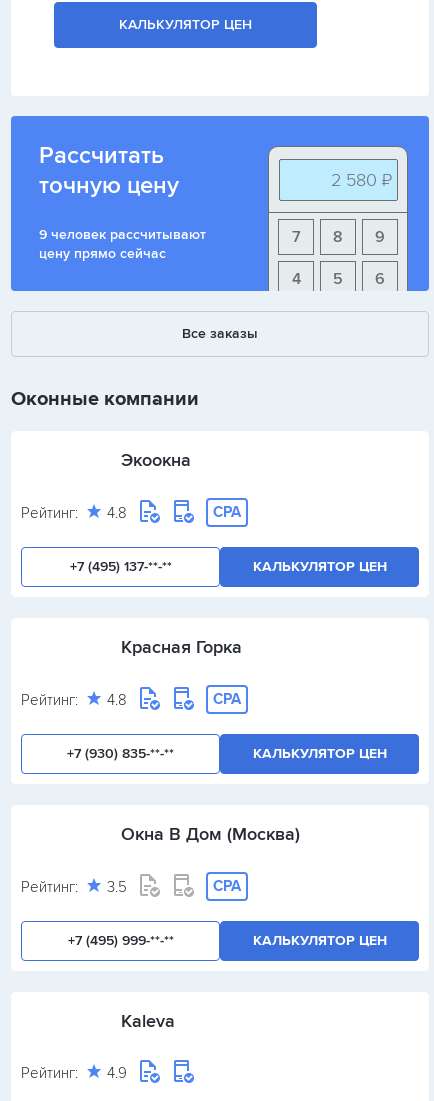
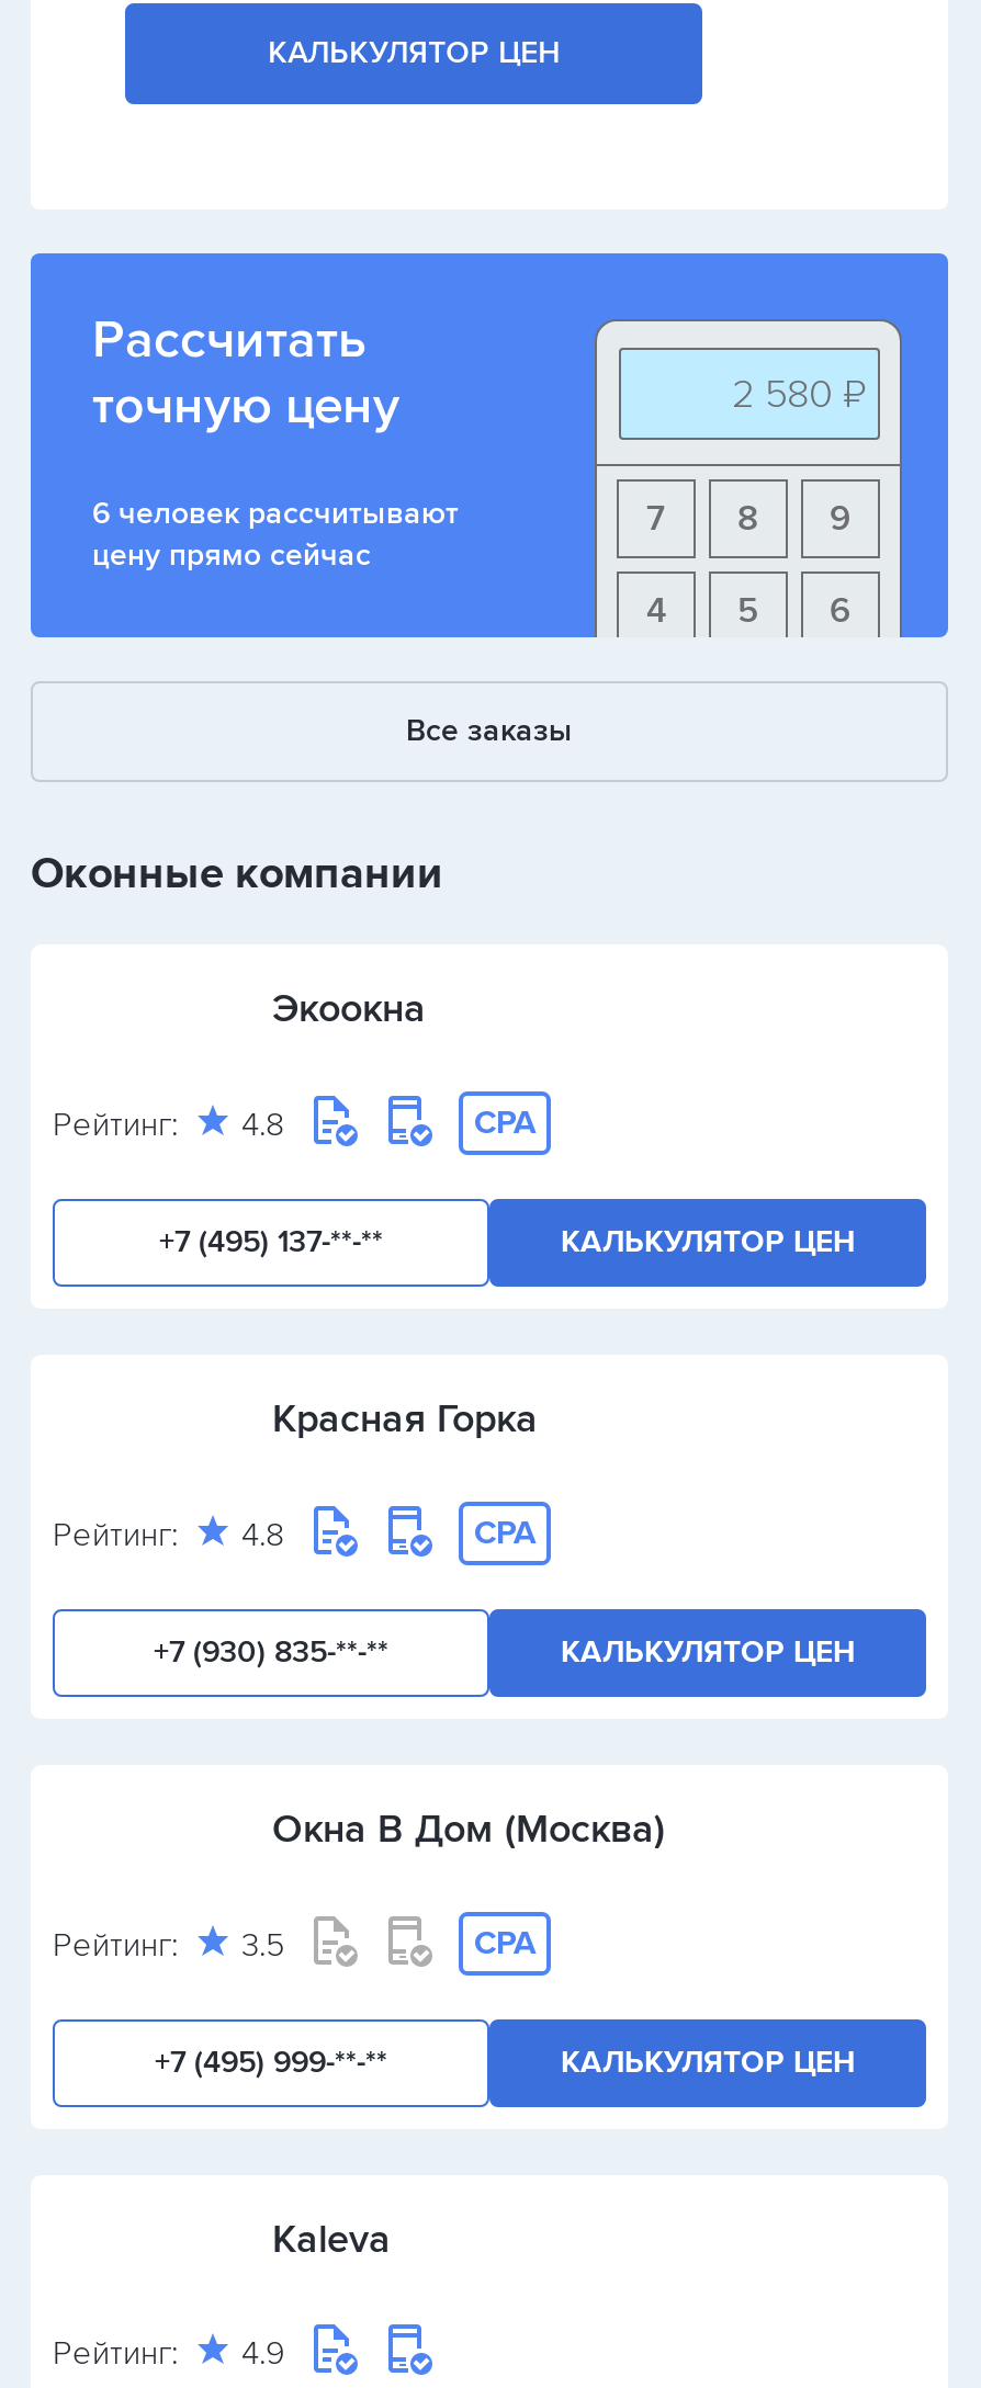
[39,226,206,243] 9 человек рассчитывают -> [92,495,459,532] 6 человек рассчитывают

